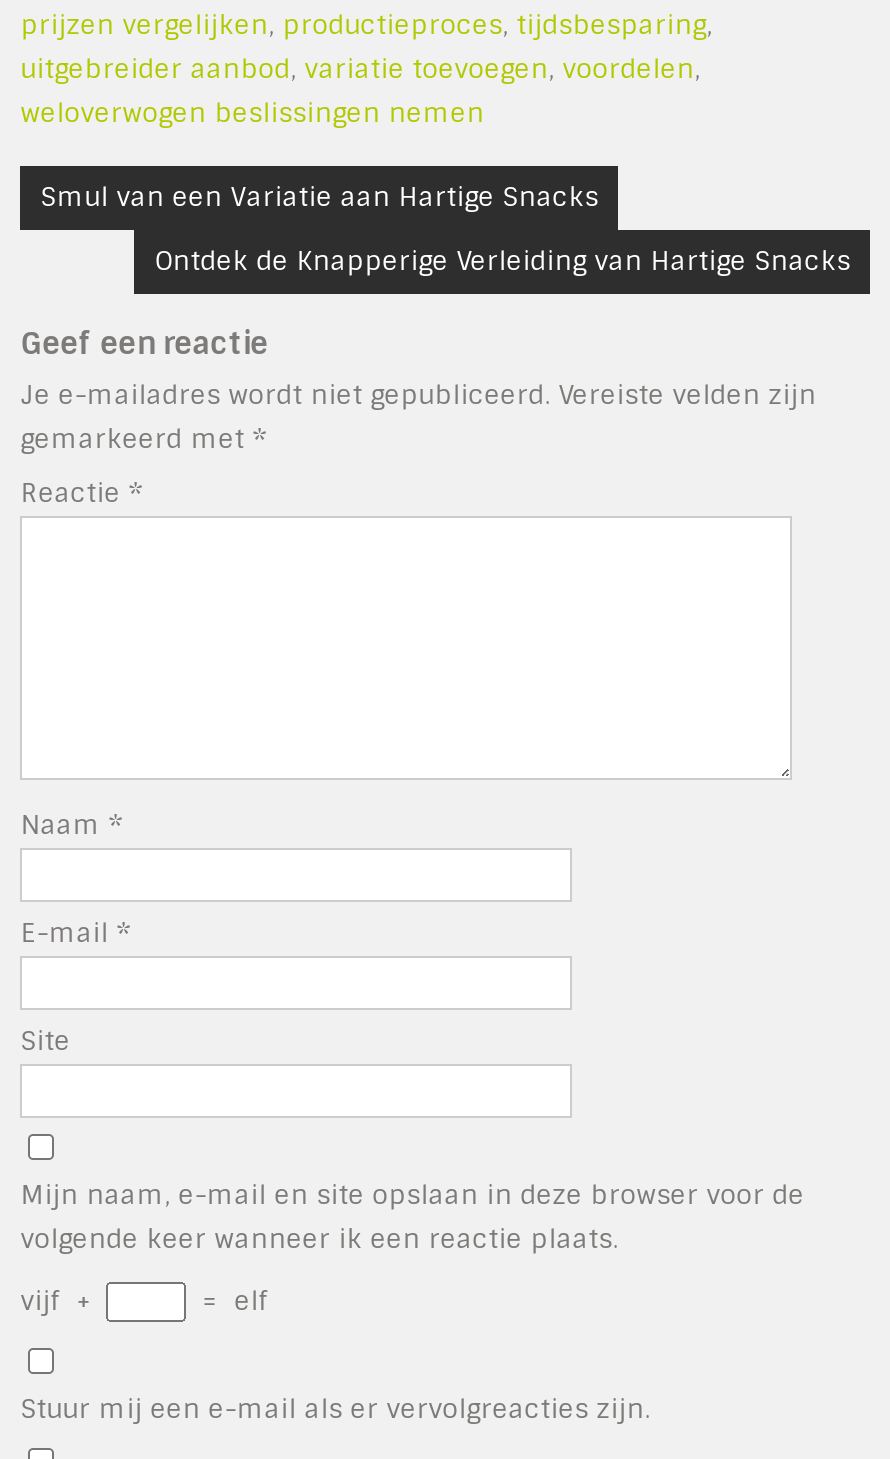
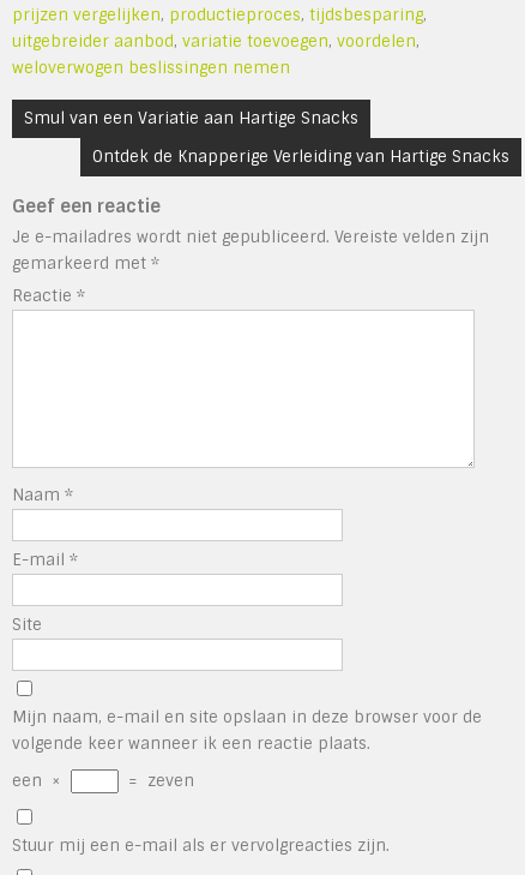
[20,1284,268,1318] vijf + | = elf -> [12,771,194,791] een × | = zeven

